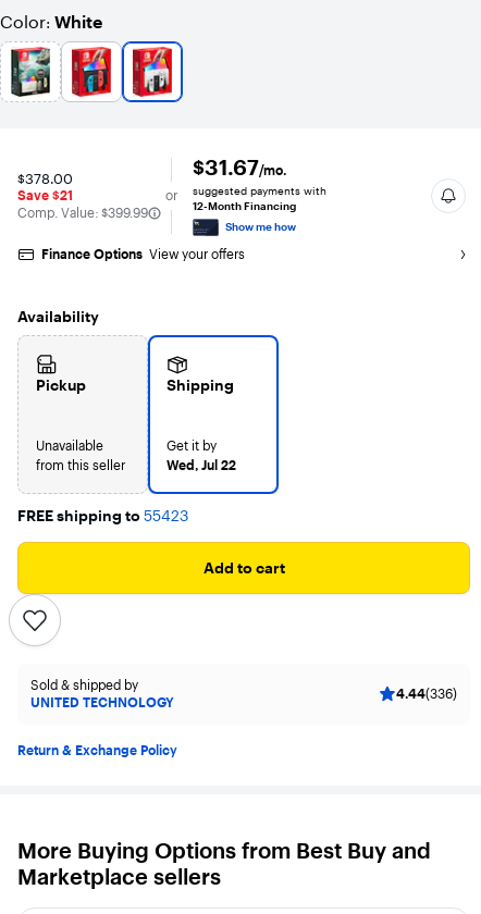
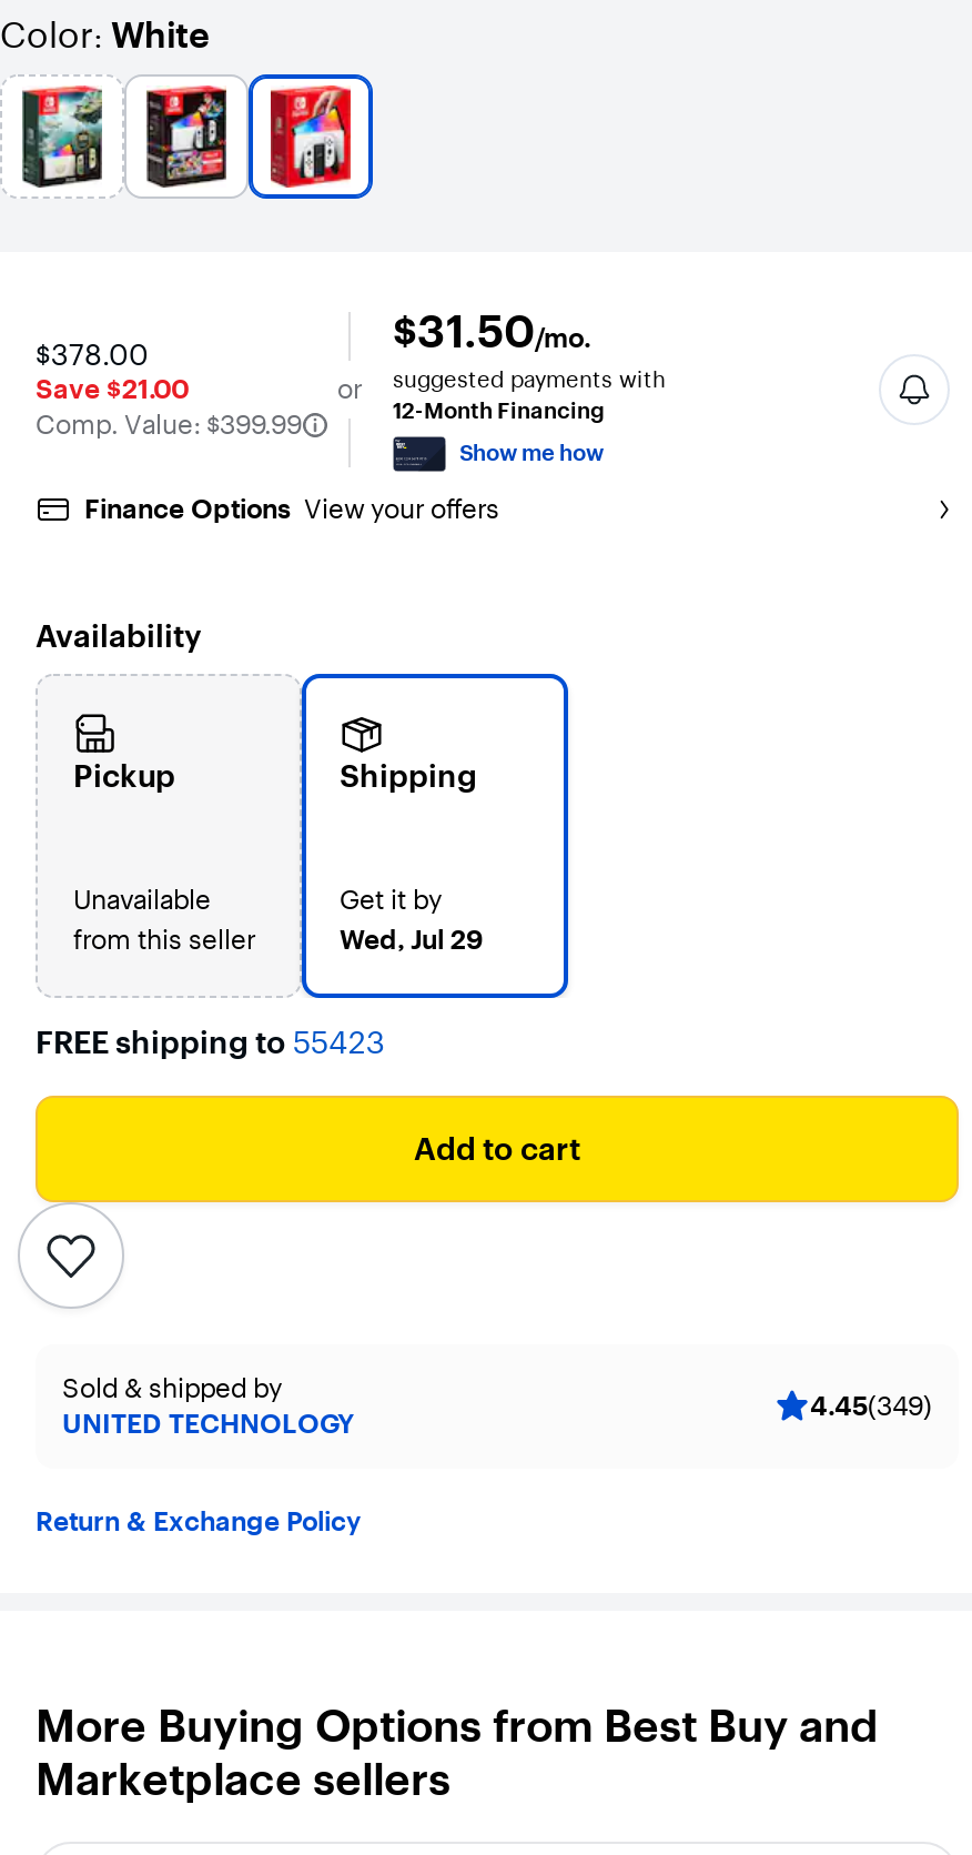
[72,48,112,98] [image] -> [146,90,229,190] [image]
[193,153,286,181] $31.67/mo. -> [393,303,590,359] $31.50/mo.
[17,187,73,203] Save $21 -> [36,371,189,404] Save $21.00
[166,457,236,473] Wed, Jul 22 -> [340,923,484,956] Wed, Jul 29
[396,685,457,702] 4.44(336) -> [810,1389,932,1422] 4.45(349)

